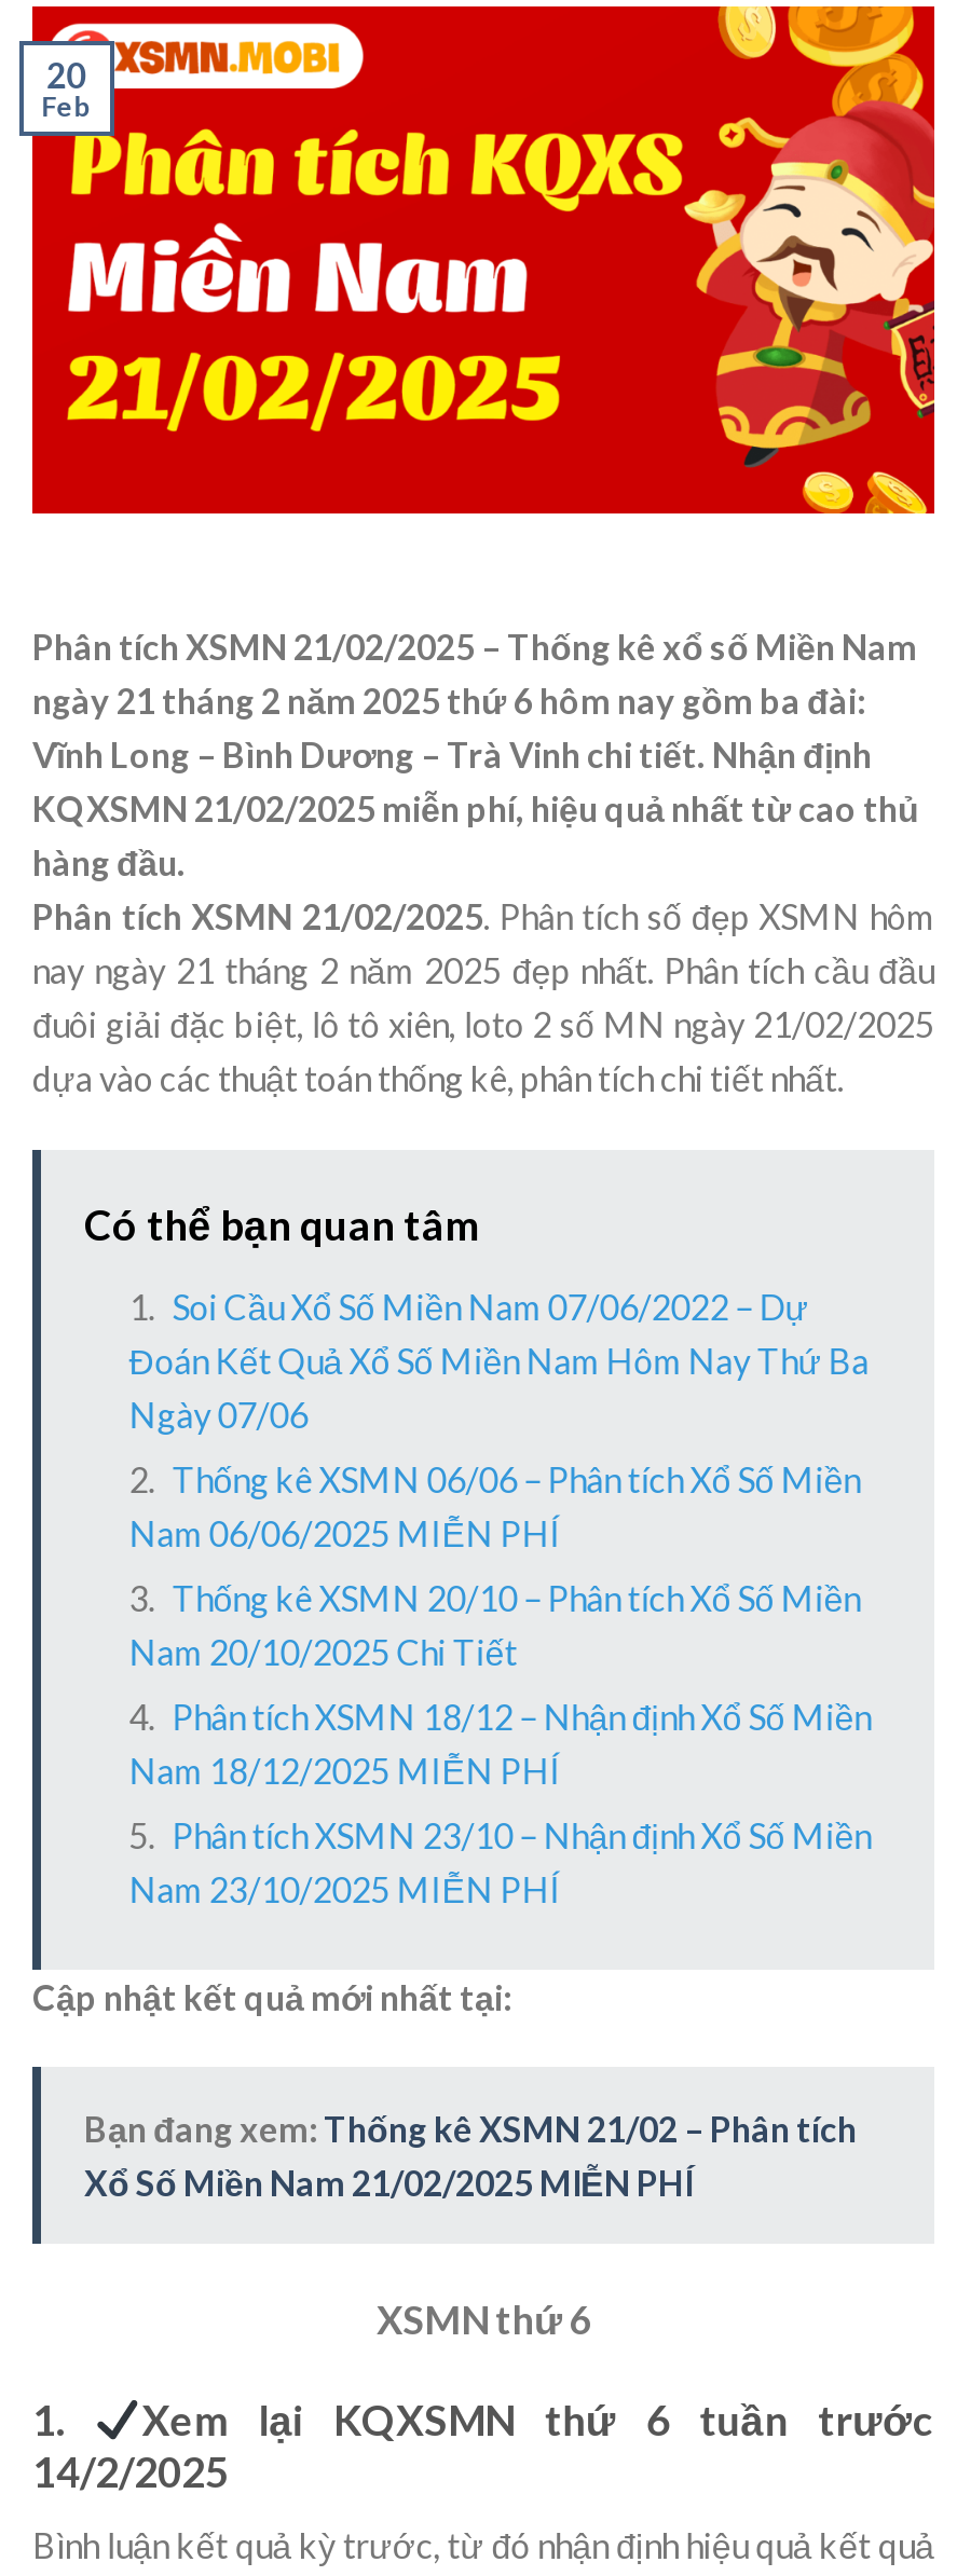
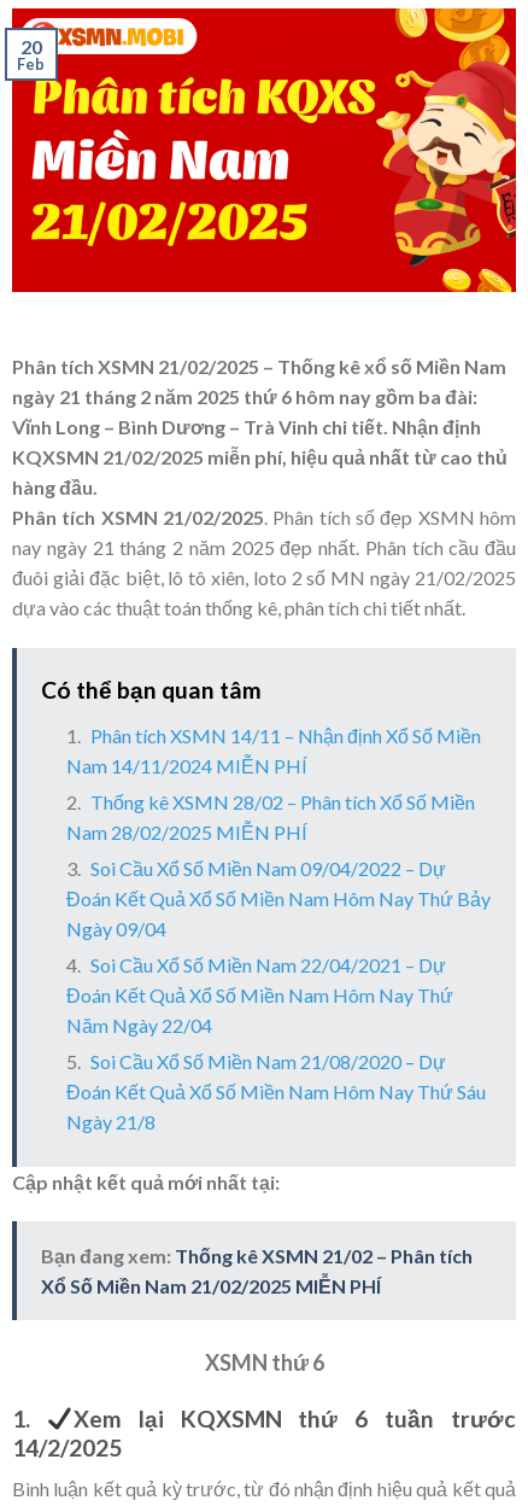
[129,1285,869,1434] Soi Cầu Xổ Số Miền Nam 07/06/2022 – Dự | Đoán Kết Quả Xổ Số Miền Nam Hôm Nay Thứ Ba | Ngày 07/06 -> [66,723,481,777] Phân tích XSMN 14/11 – Nhận định Xổ Số Miền | Nam 14/11/2024 MIỄN PHÍ
[129,1457,861,1552] Thống kê XSMN 06/06 – Phân tích Xổ Số Miền | Nam 06/06/2025 MIỄN PHÍ -> [66,790,475,843] Thống kê XSMN 28/02 – Phân tích Xổ Số Miền | Nam 28/02/2025 MIỄN PHÍ
[129,1576,861,1671] Thống kê XSMN 20/10 – Phân tích Xổ Số Miền | Nam 20/10/2025 Chi Tiết -> [66,856,490,939] Soi Cầu Xổ Số Miền Nam 09/04/2022 – Dự | Đoán Kết Quả Xổ Số Miền Nam Hôm Nay Thứ Bảy | Ngày 09/04
[129,1695,871,1790] Phân tích XSMN 18/12 – Nhận định Xổ Số Miền | Nam 18/12/2025 MIỄN PHÍ -> [66,953,453,1036] Soi Cầu Xổ Số Miền Nam 22/04/2021 – Dự | Đoán Kết Quả Xổ Số Miền Nam Hôm Nay Thứ | Năm Ngày 22/04
[129,1813,871,1908] Phân tích XSMN 23/10 – Nhận định Xổ Số Miền | Nam 23/10/2025 MIỄN PHÍ -> [66,1049,486,1133] Soi Cầu Xổ Số Miền Nam 21/08/2020 – Dự | Đoán Kết Quả Xổ Số Miền Nam Hôm Nay Thứ Sáu | Ngày 21/8

